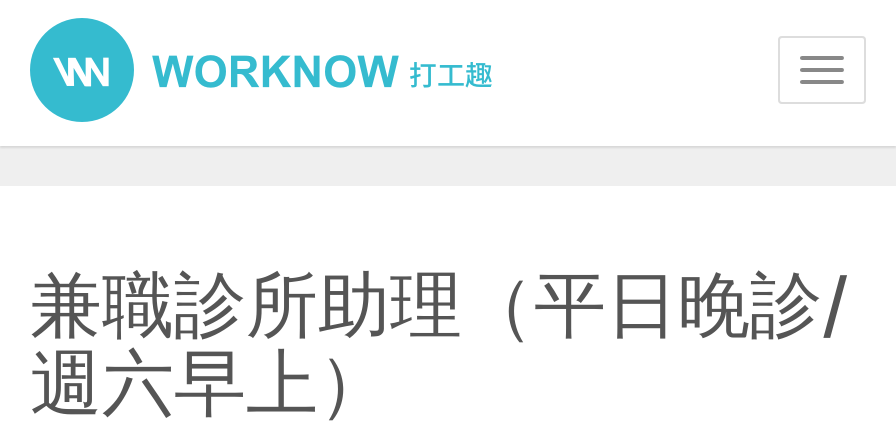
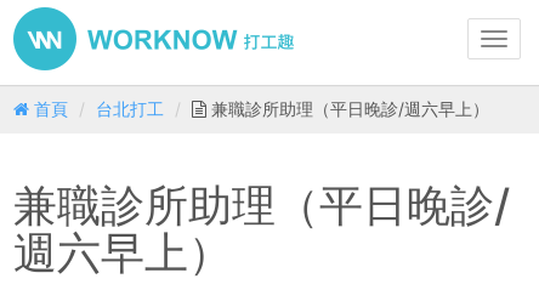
none -> [29,98,489,119] 首頁 | 台北打工 | 兼職診所助理（平日晚診/週六早上）

